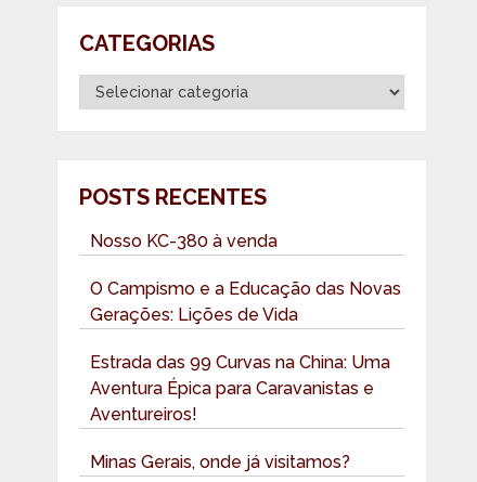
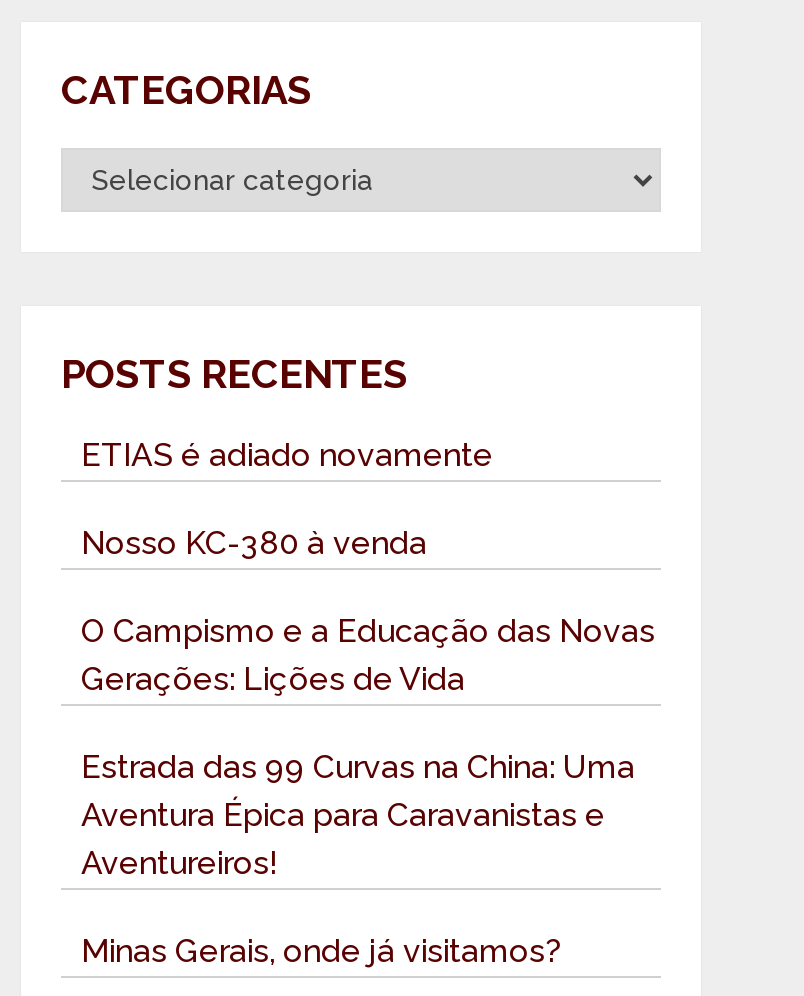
none -> [81,437,493,475] ETIAS é adiado novamente

